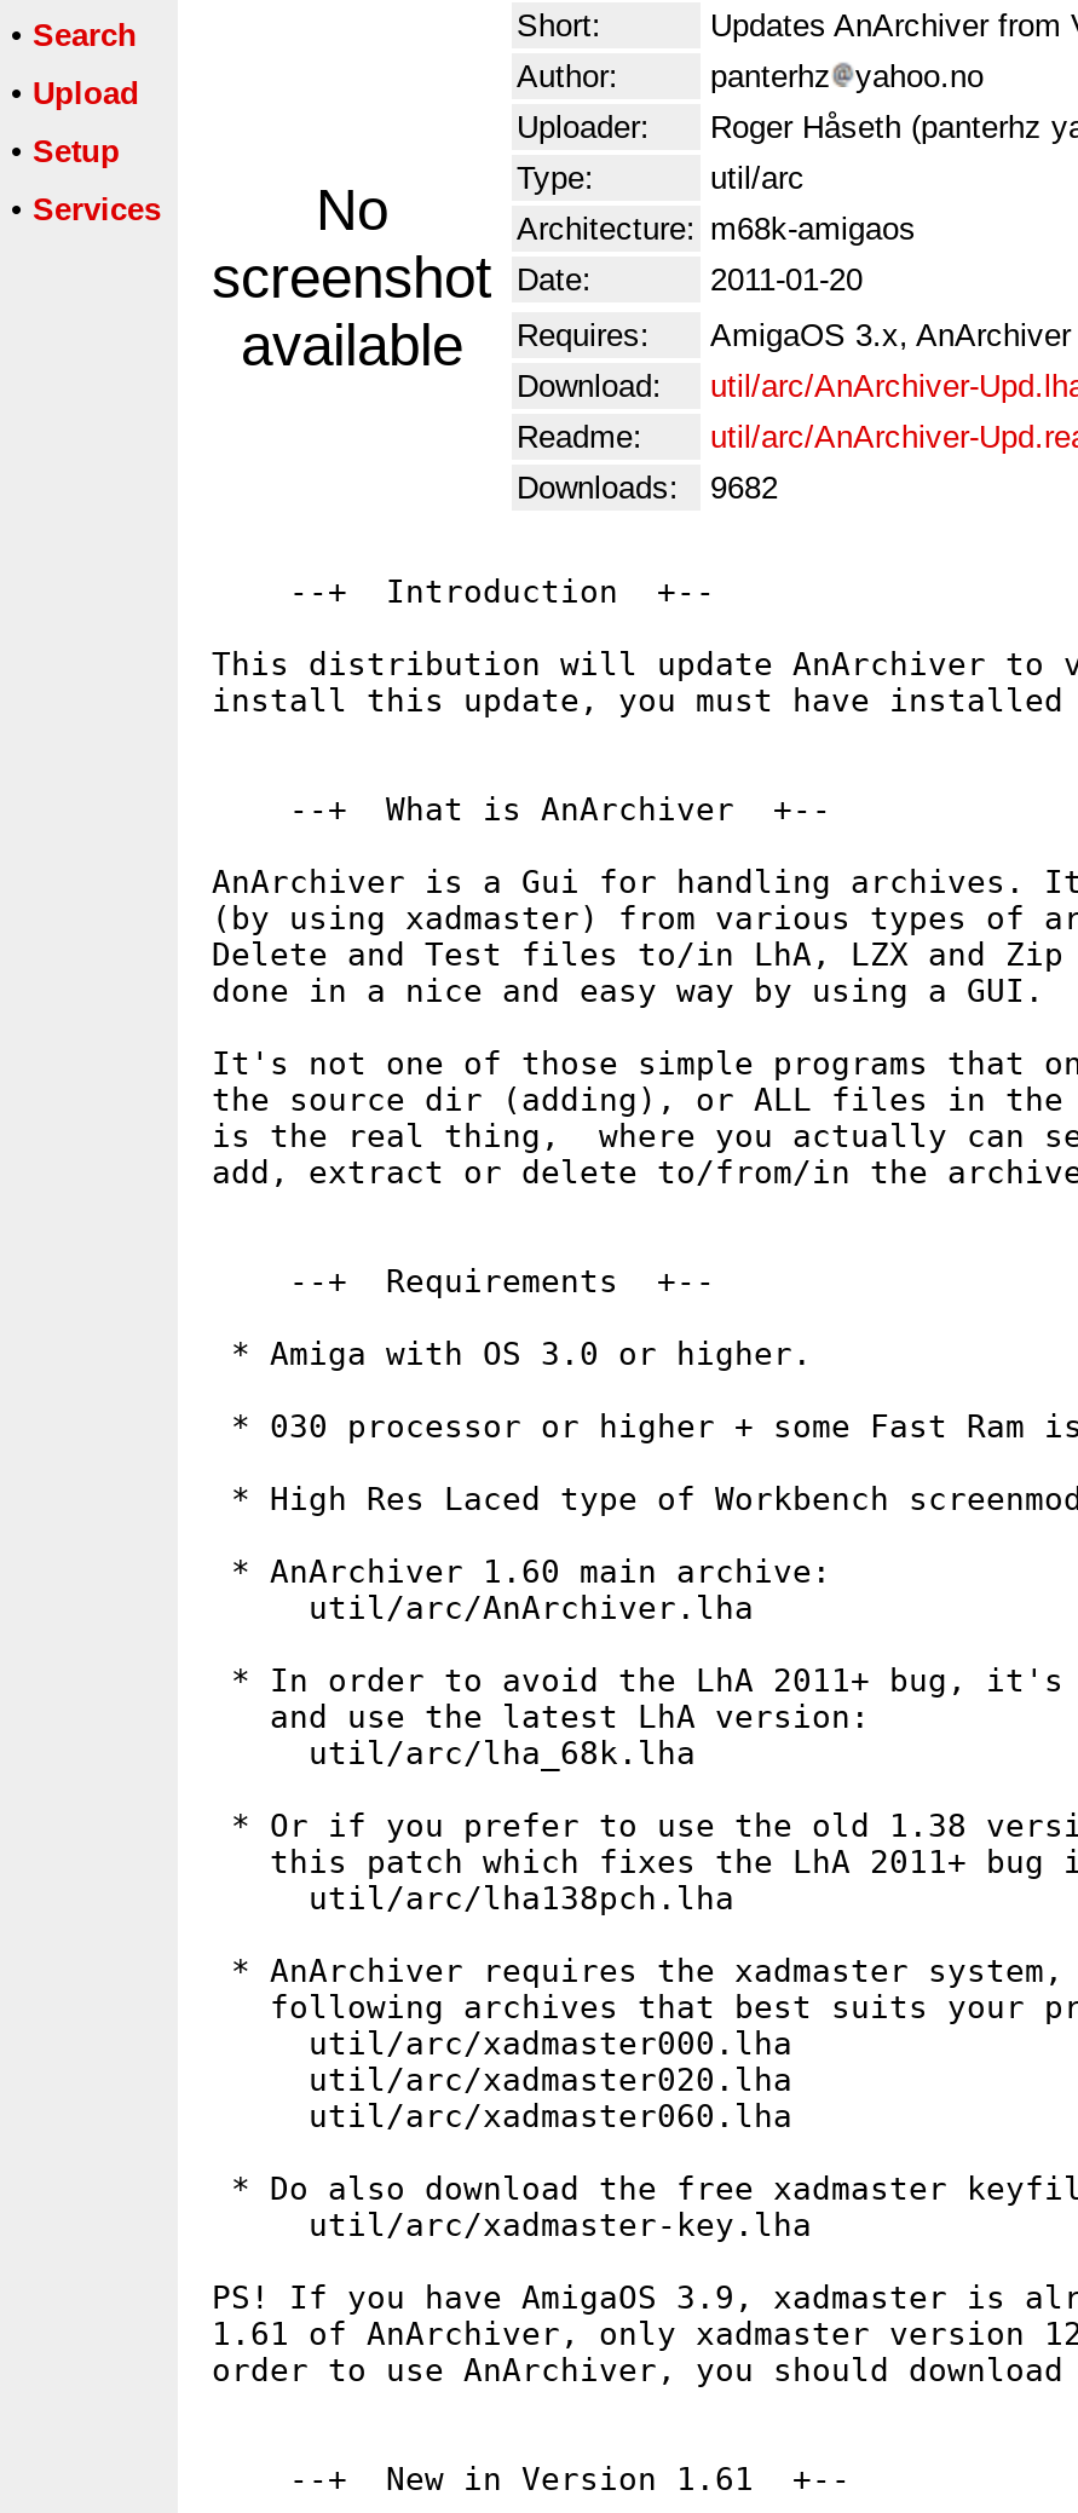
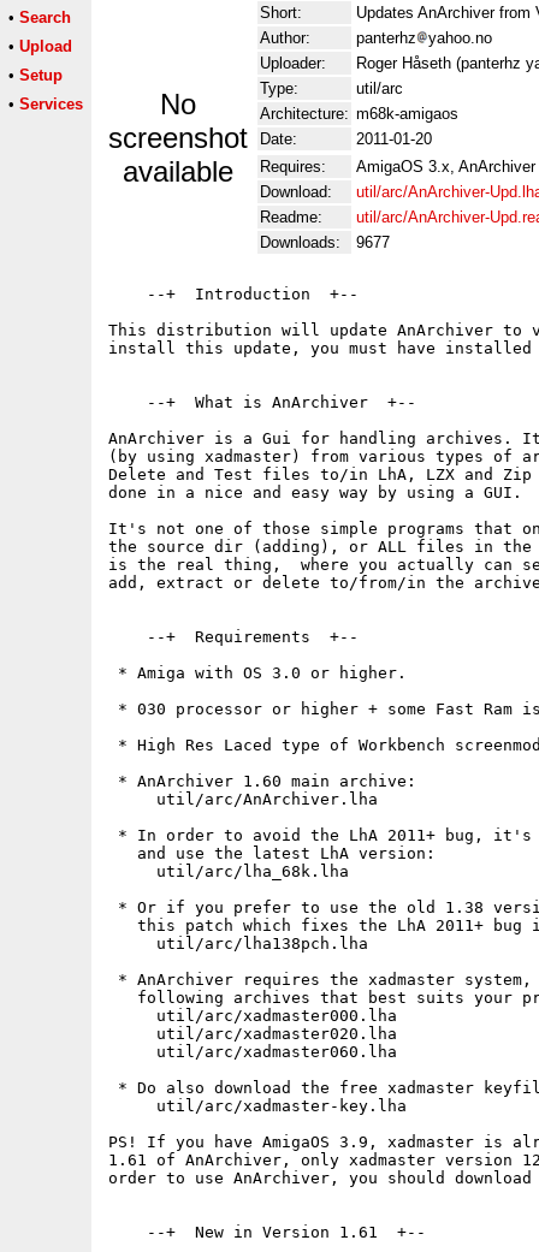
[517,469,778,506] Downloads: 9682 -> [260,233,390,251] Downloads: 9677

